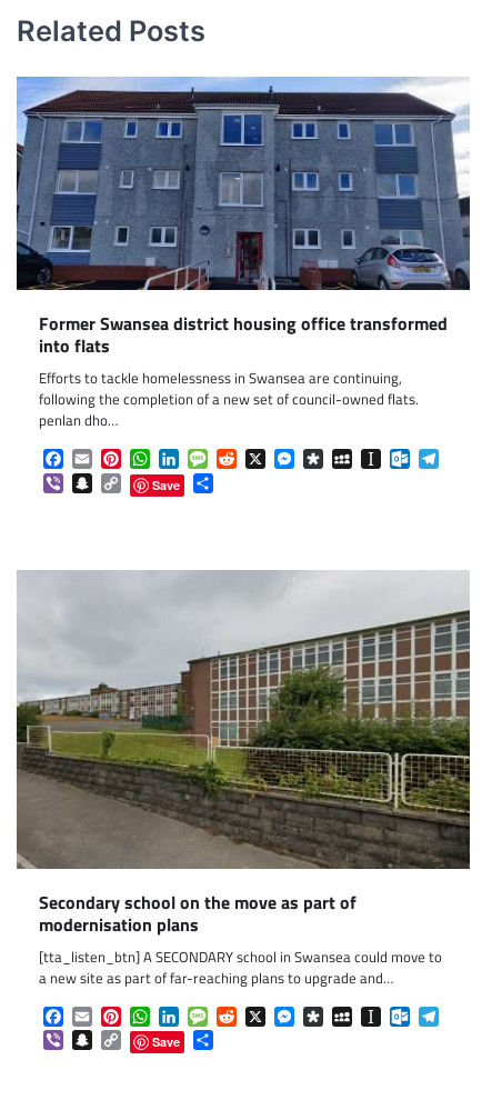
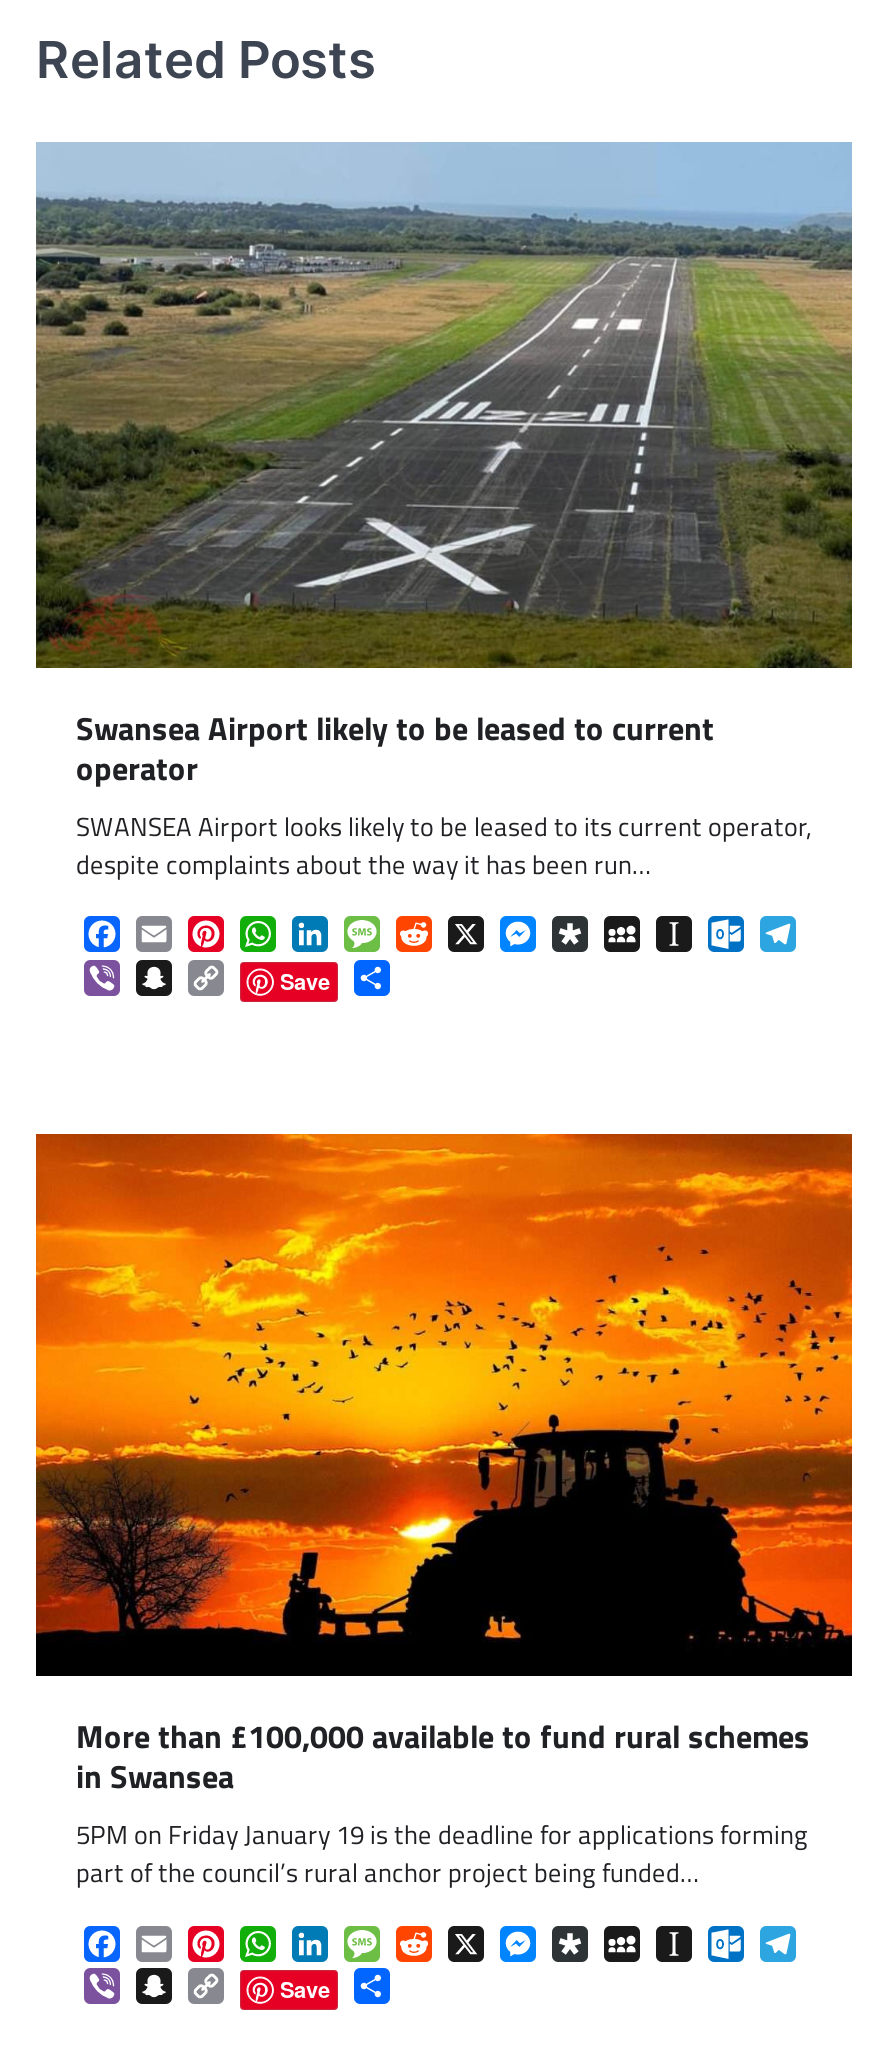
[16,77,471,431] [image] | Former Swansea district housing office transformed | into flats | Efforts to tackle homelessness in Swansea are continuing, | following the completion of a new set of council-owned flats. | penlan dho… -> [34,142,854,884] [image] | Swansea Airport likely to be leased to current | operator | SWANSEA Airport looks likely to be leased to its current operator, | despite complaints about the way it has been run…
[16,570,471,989] [image] | Secondary school on the move as part of | modernisation plans | [tta_listen_btn] A SECONDARY school in Swansea could move to | a new site as part of far-reaching plans to upgrade and… -> [34,1132,854,1893] [image] | More than £100,000 available to fund rural schemes | in Swansea | 5PM on Friday January 19 is the deadline for applications forming | part of the council’s rural anchor project being funded…

